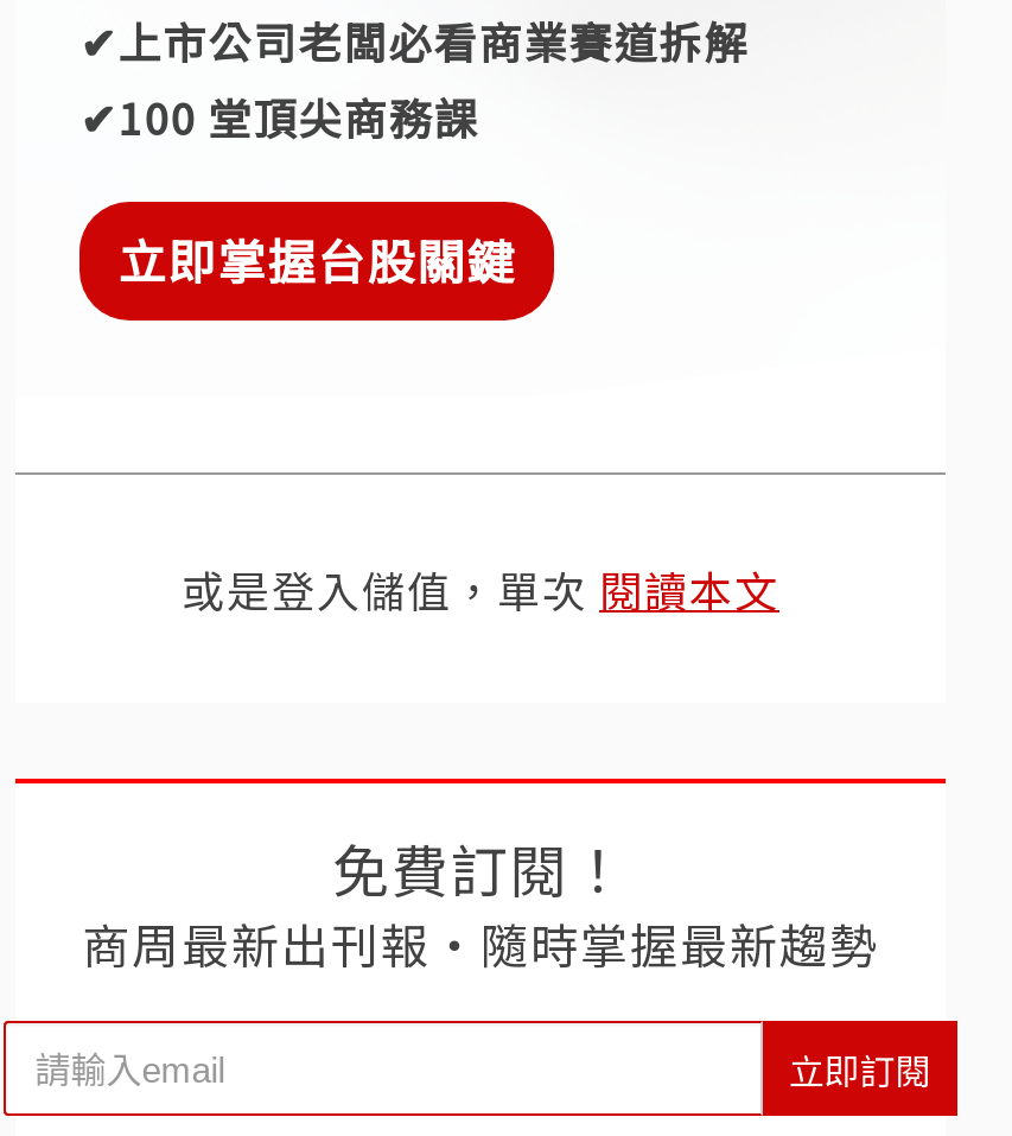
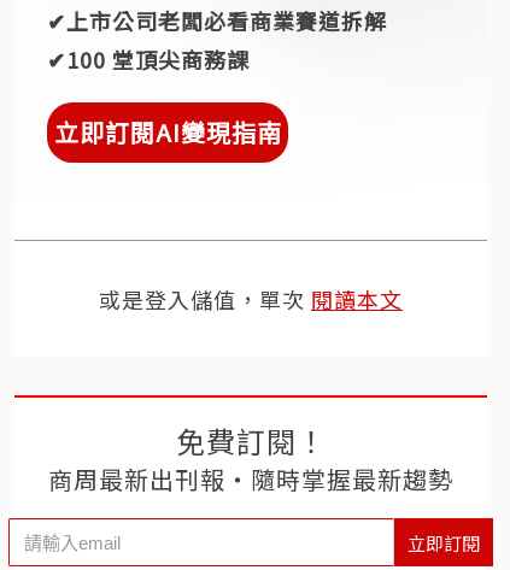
[118,226,517,295] 立即掌握台股關鍵 -> [54,115,282,150] 立即訂閱AI變現指南

